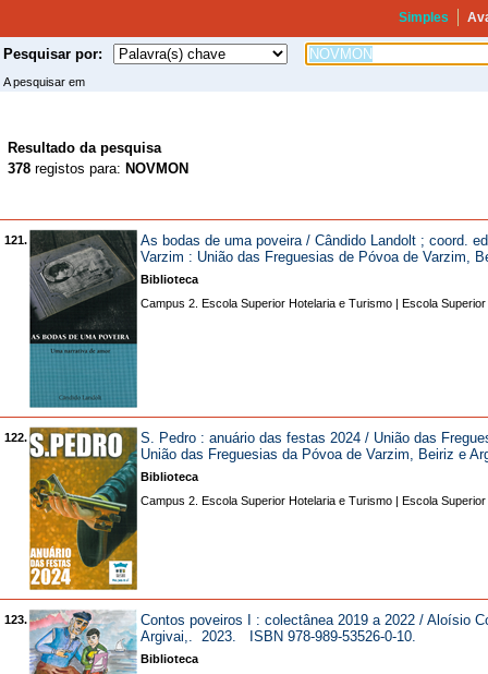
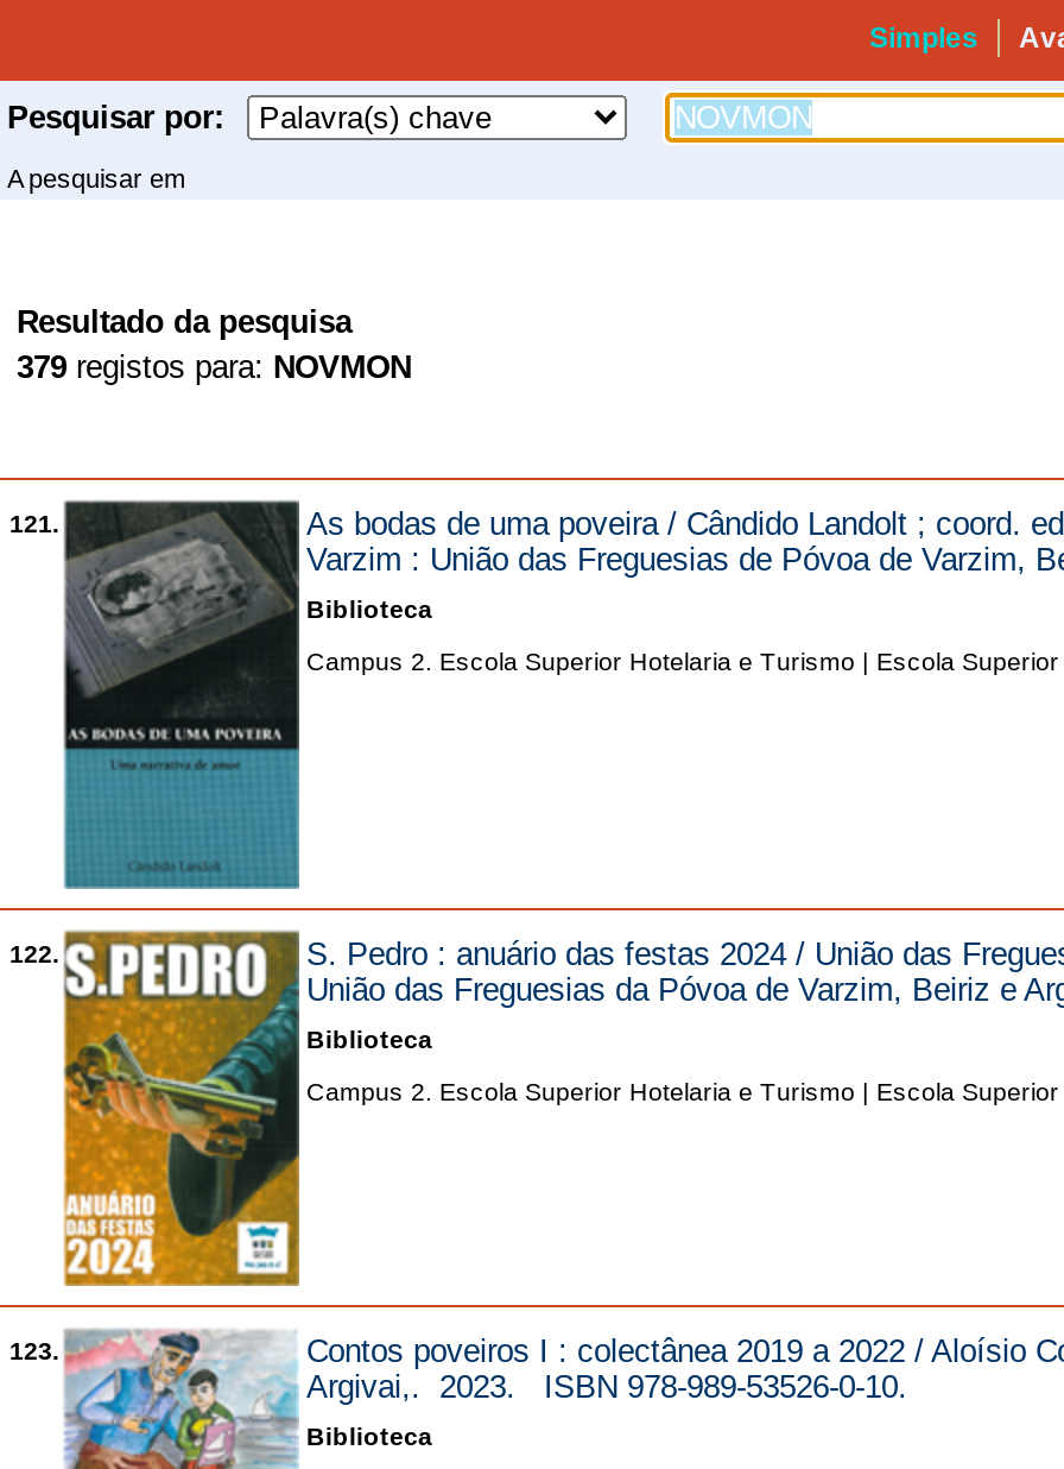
[8,160,188,177] 378 registos para: NOVMON -> [17,349,411,385] 379 registos para: NOVMON

